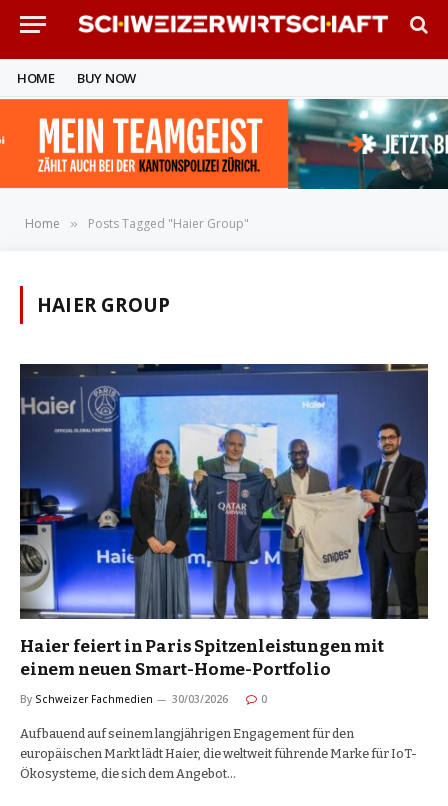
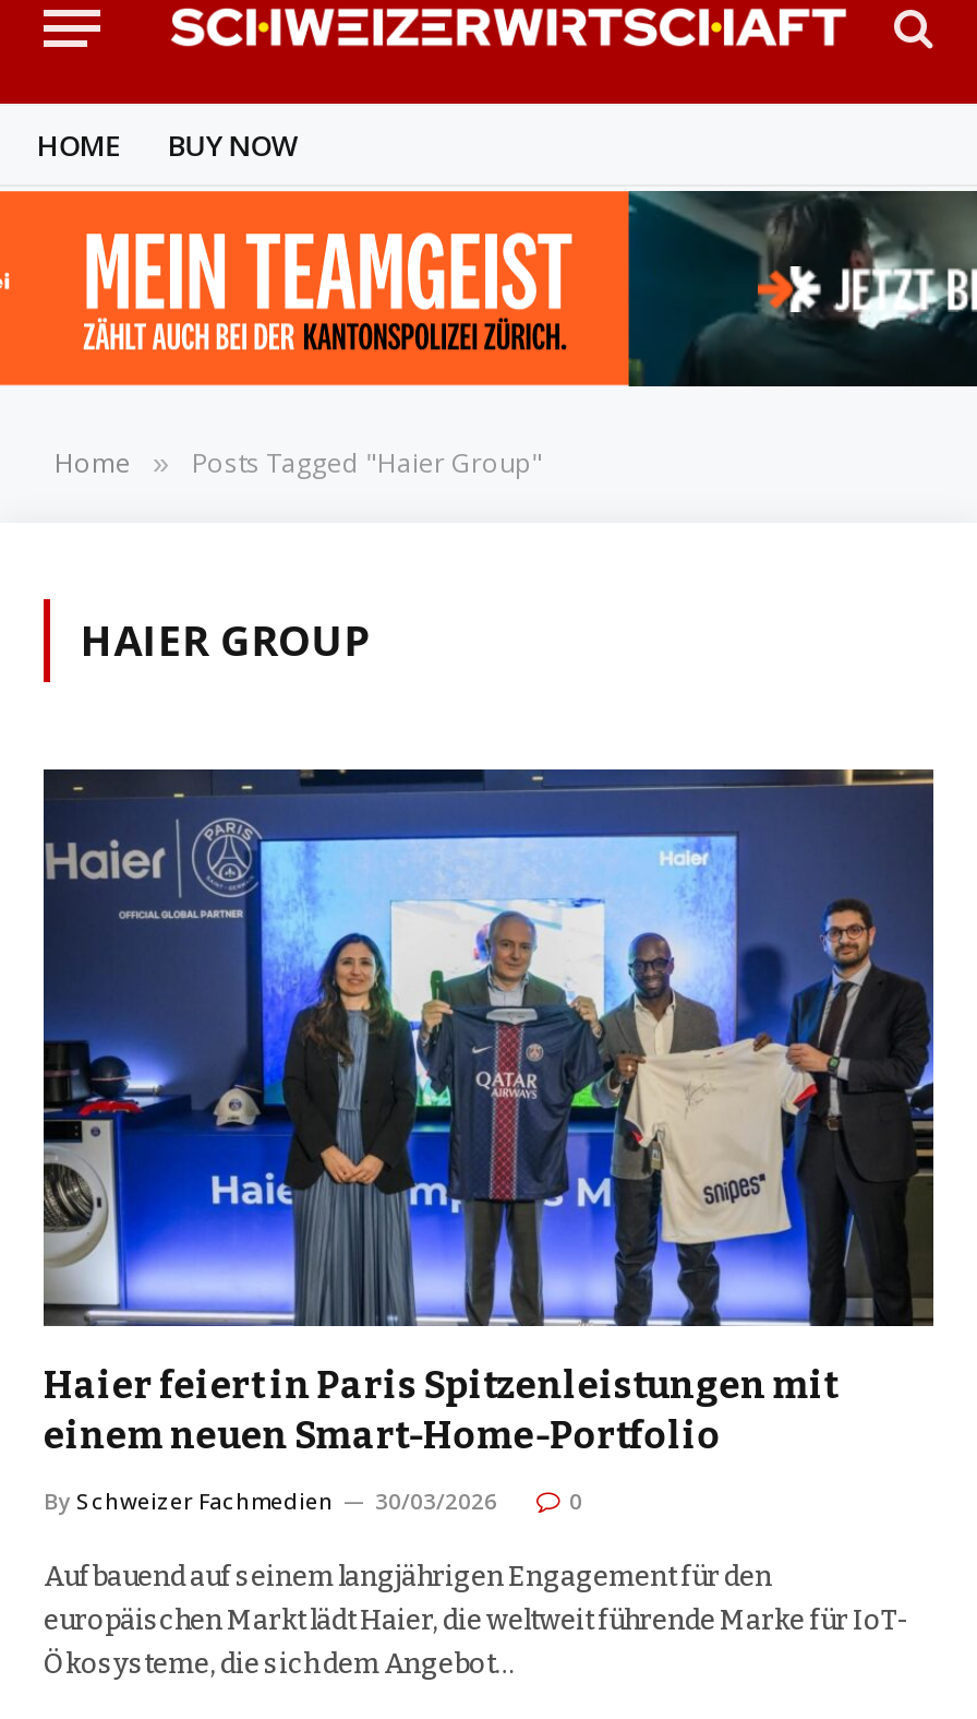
[288,99,445,190] [image] -> [628,189,970,390] [image]

